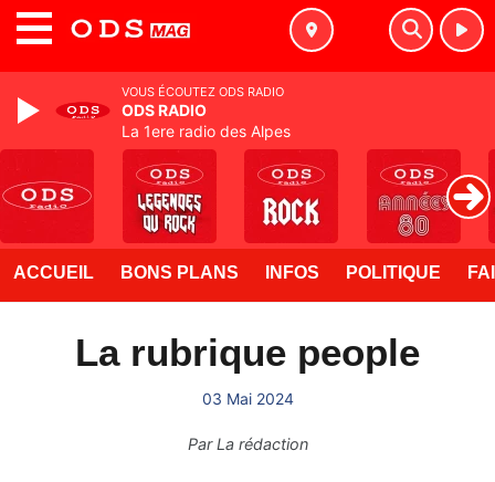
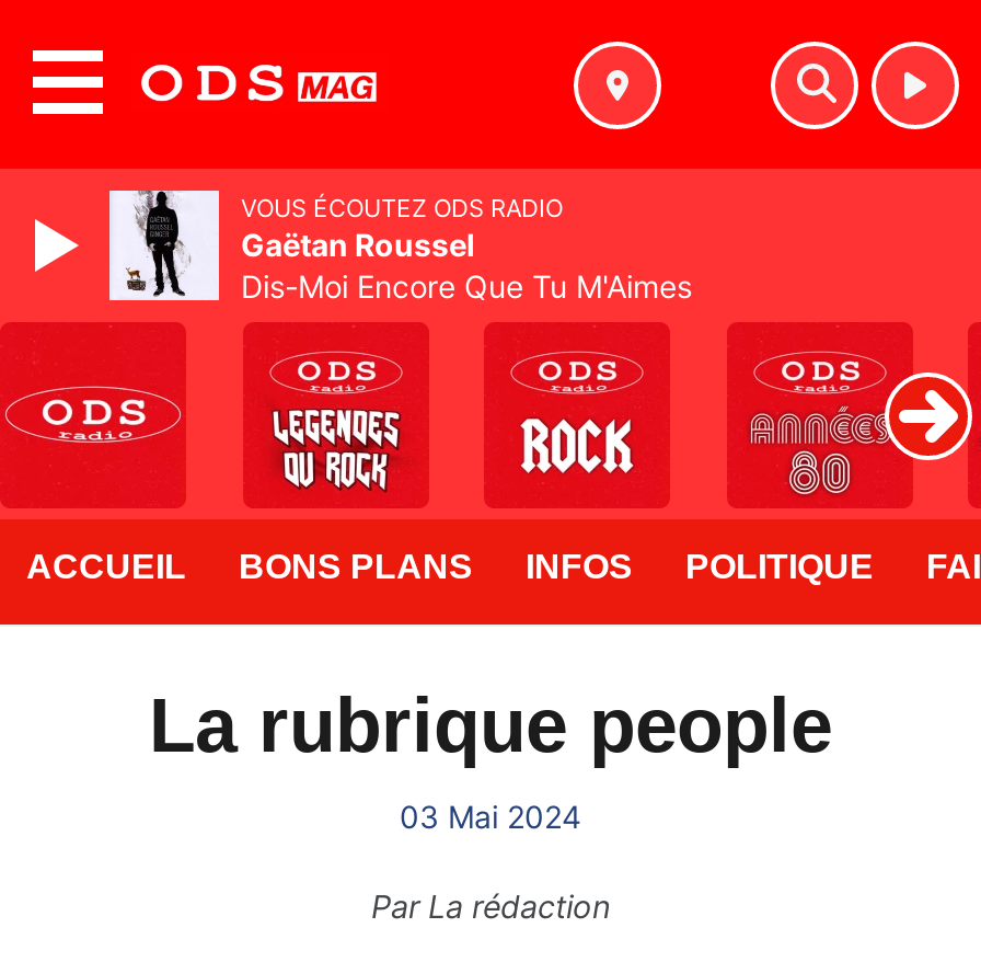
[55,83,291,140] [image] | ODS RADIO | La 1ere radio des Alpes -> [107,188,692,305] [image] | Gaëtan Roussel | Dis-Moi Encore Que Tu M'Aimes

